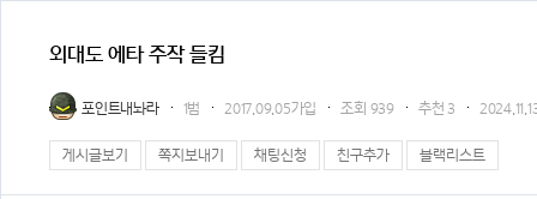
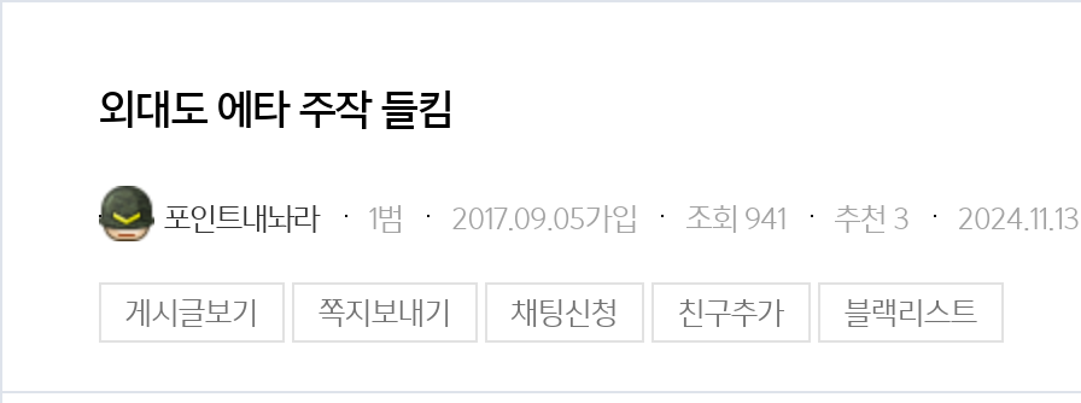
[341,99,394,117] 조회 939 -> [686,200,786,236] 조회 941

